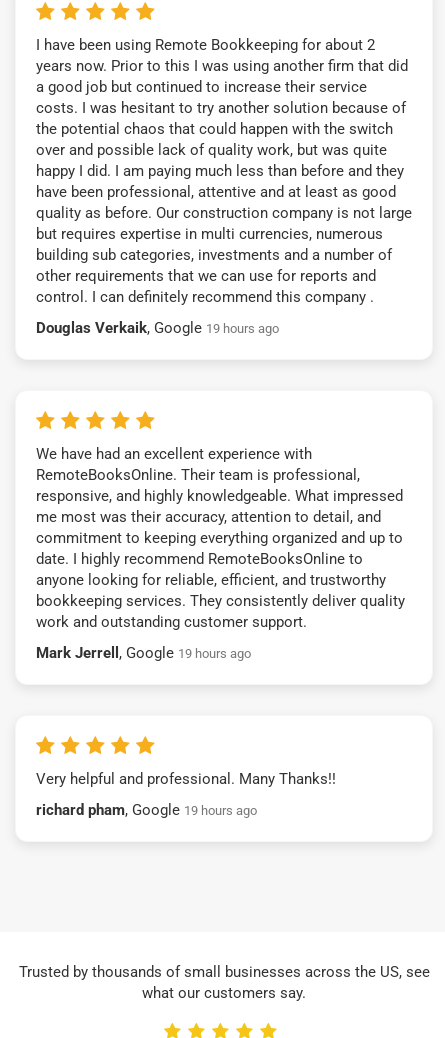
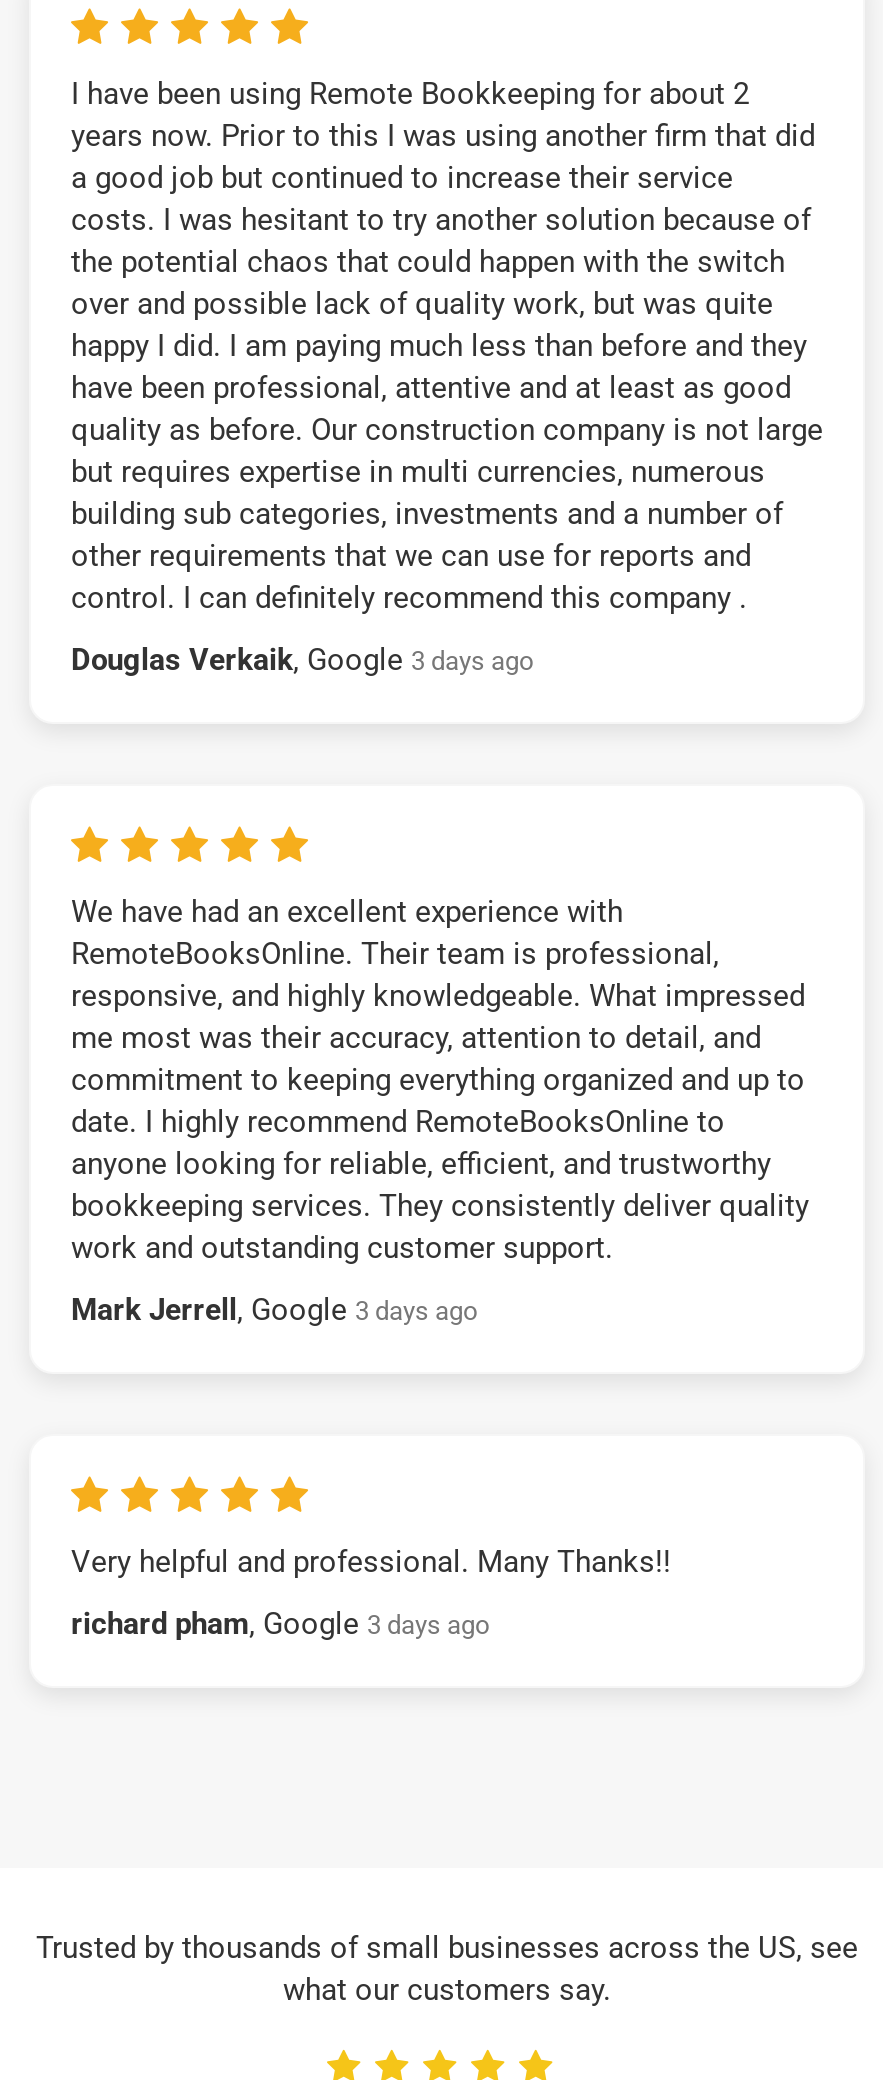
[36,318,279,336] Douglas Verkaik, Google 19 hours ago -> [71,641,533,677] Douglas Verkaik, Google 3 days ago
[36,643,251,661] Mark Jerrell, Google 19 hours ago -> [71,1291,477,1327] Mark Jerrell, Google 3 days ago
[36,800,257,818] richard pham, Google 19 hours ago -> [71,1605,489,1641] richard pham, Google 3 days ago

